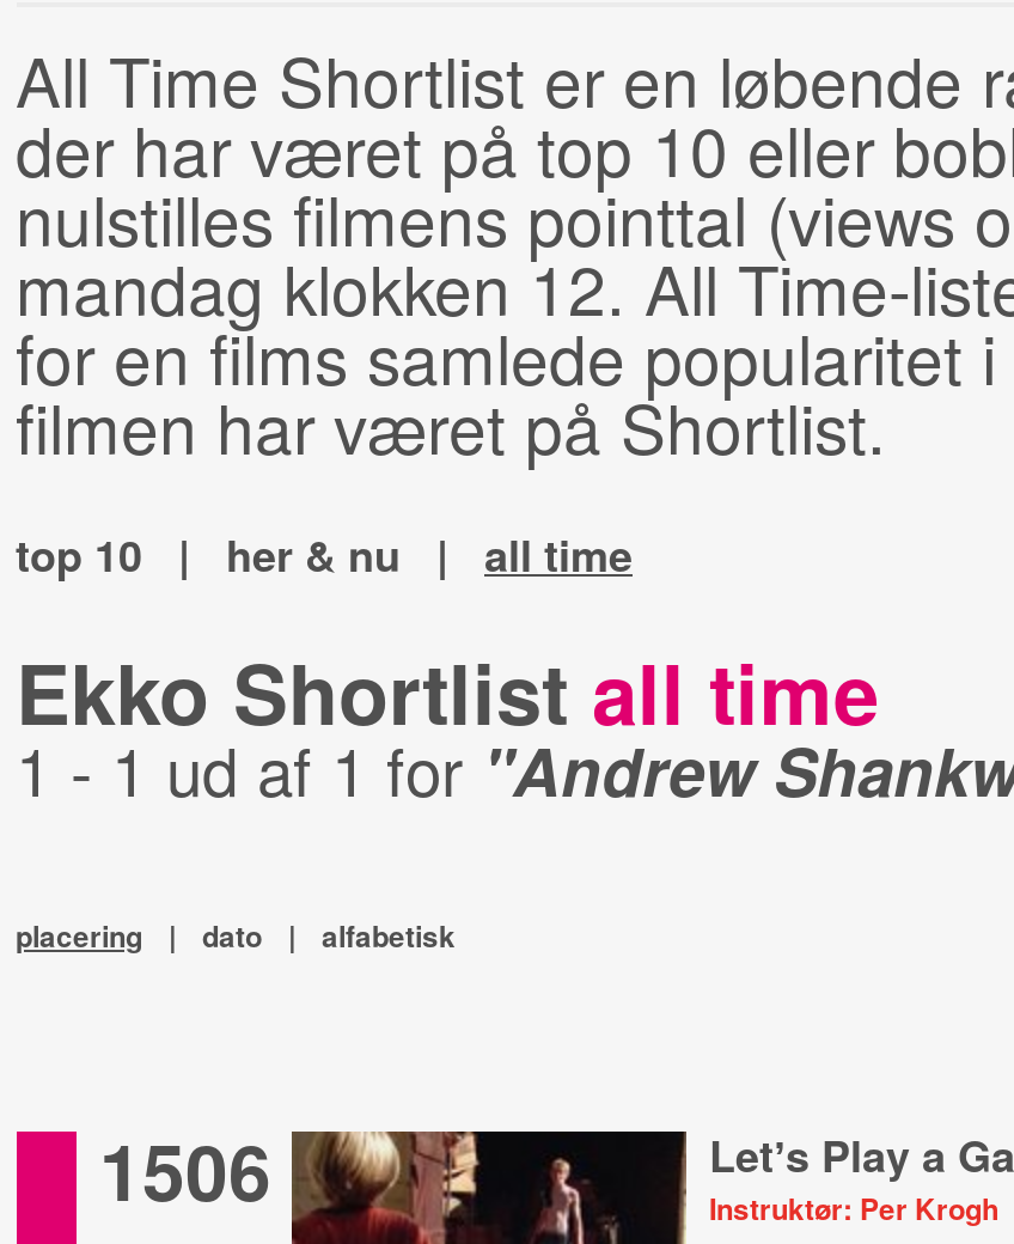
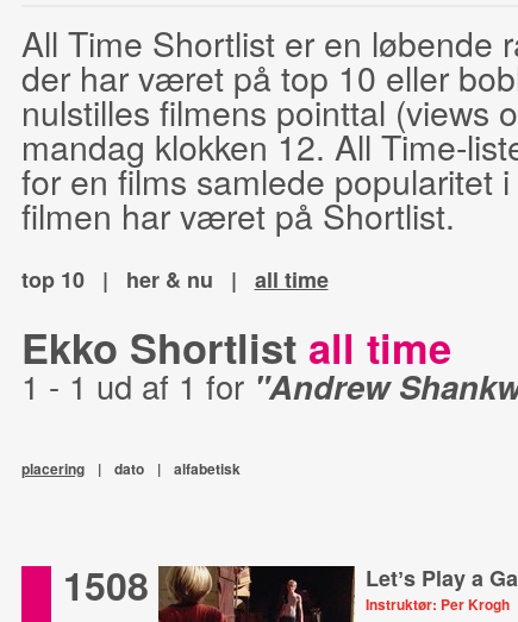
[99,1115,271,1225] 1506 -> [63,558,148,612] 1508

